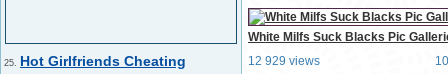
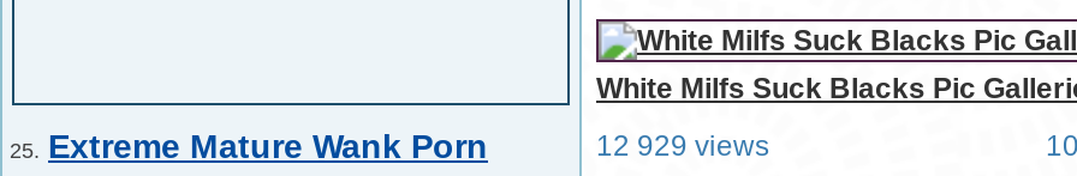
[4,53,186,69] 25. Hot Girlfriends Cheating -> [10,127,488,165] 25. Extreme Mature Wank Porn

